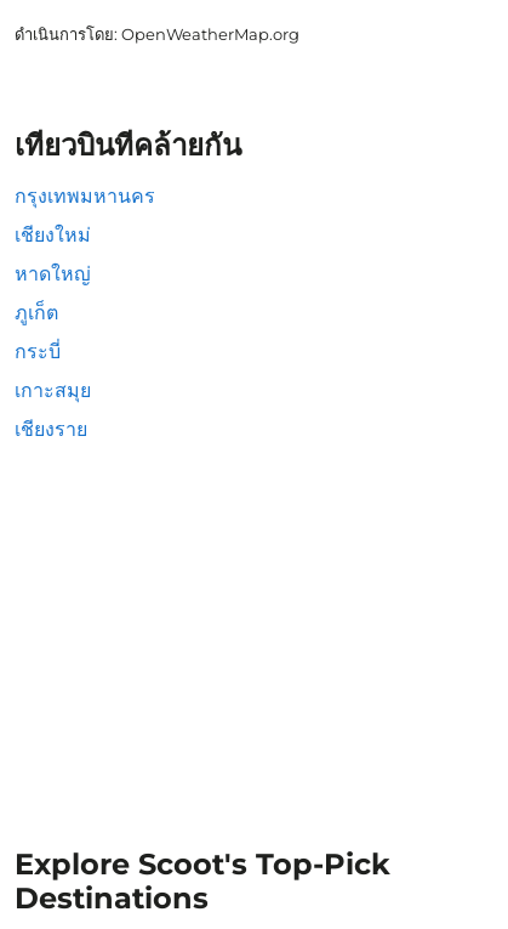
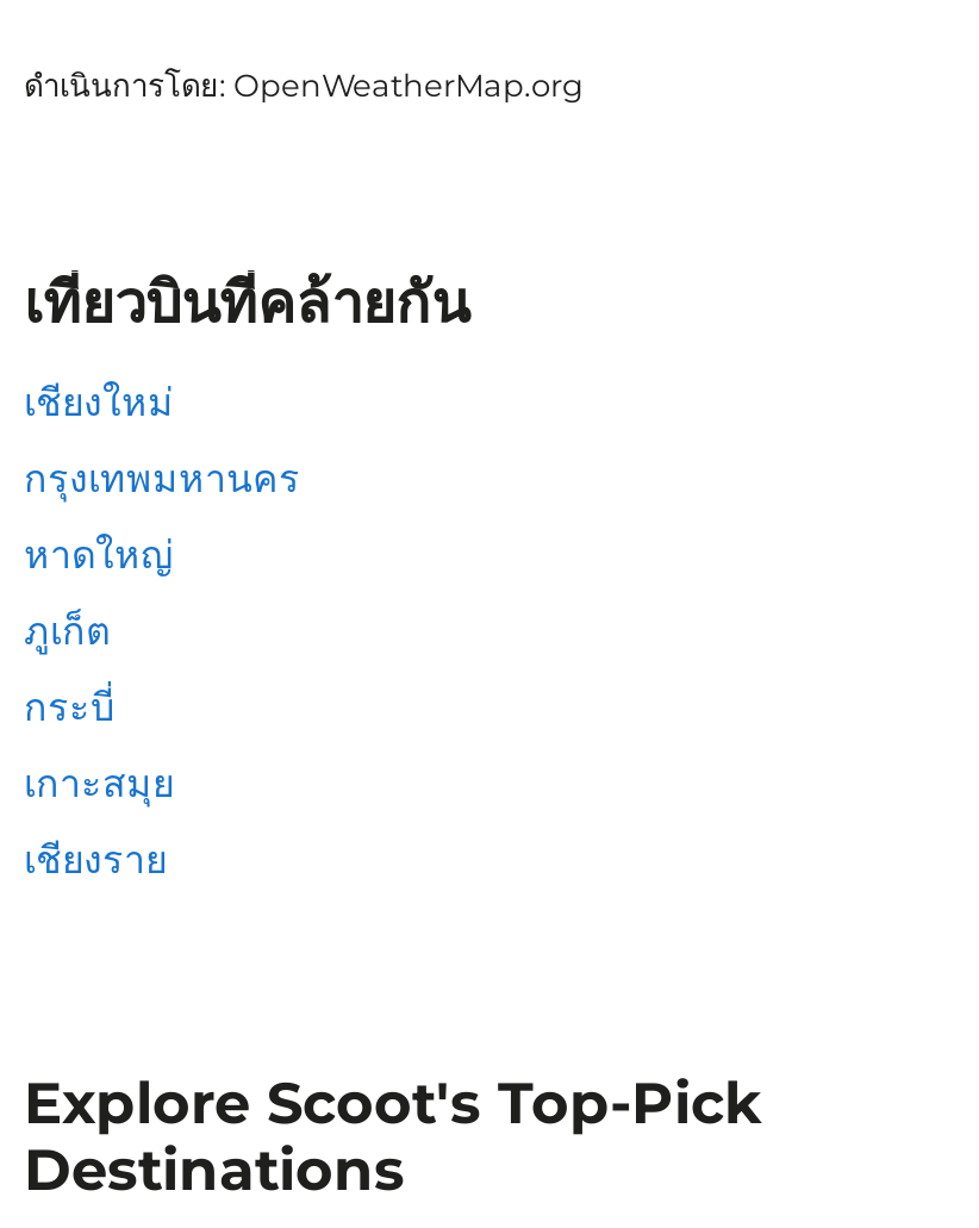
moved [15,185,155,208] -> [24,456,300,501]: กรุงเทพมหานคร
moved [15,223,91,247] -> [24,380,174,425]: เชียงใหม่

